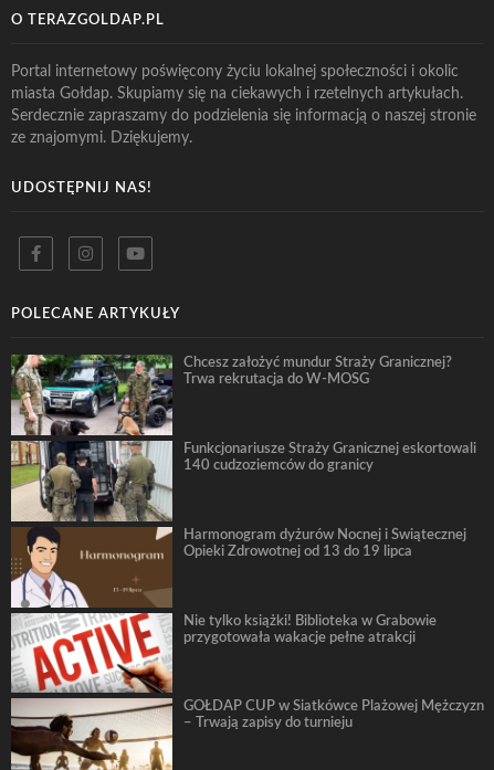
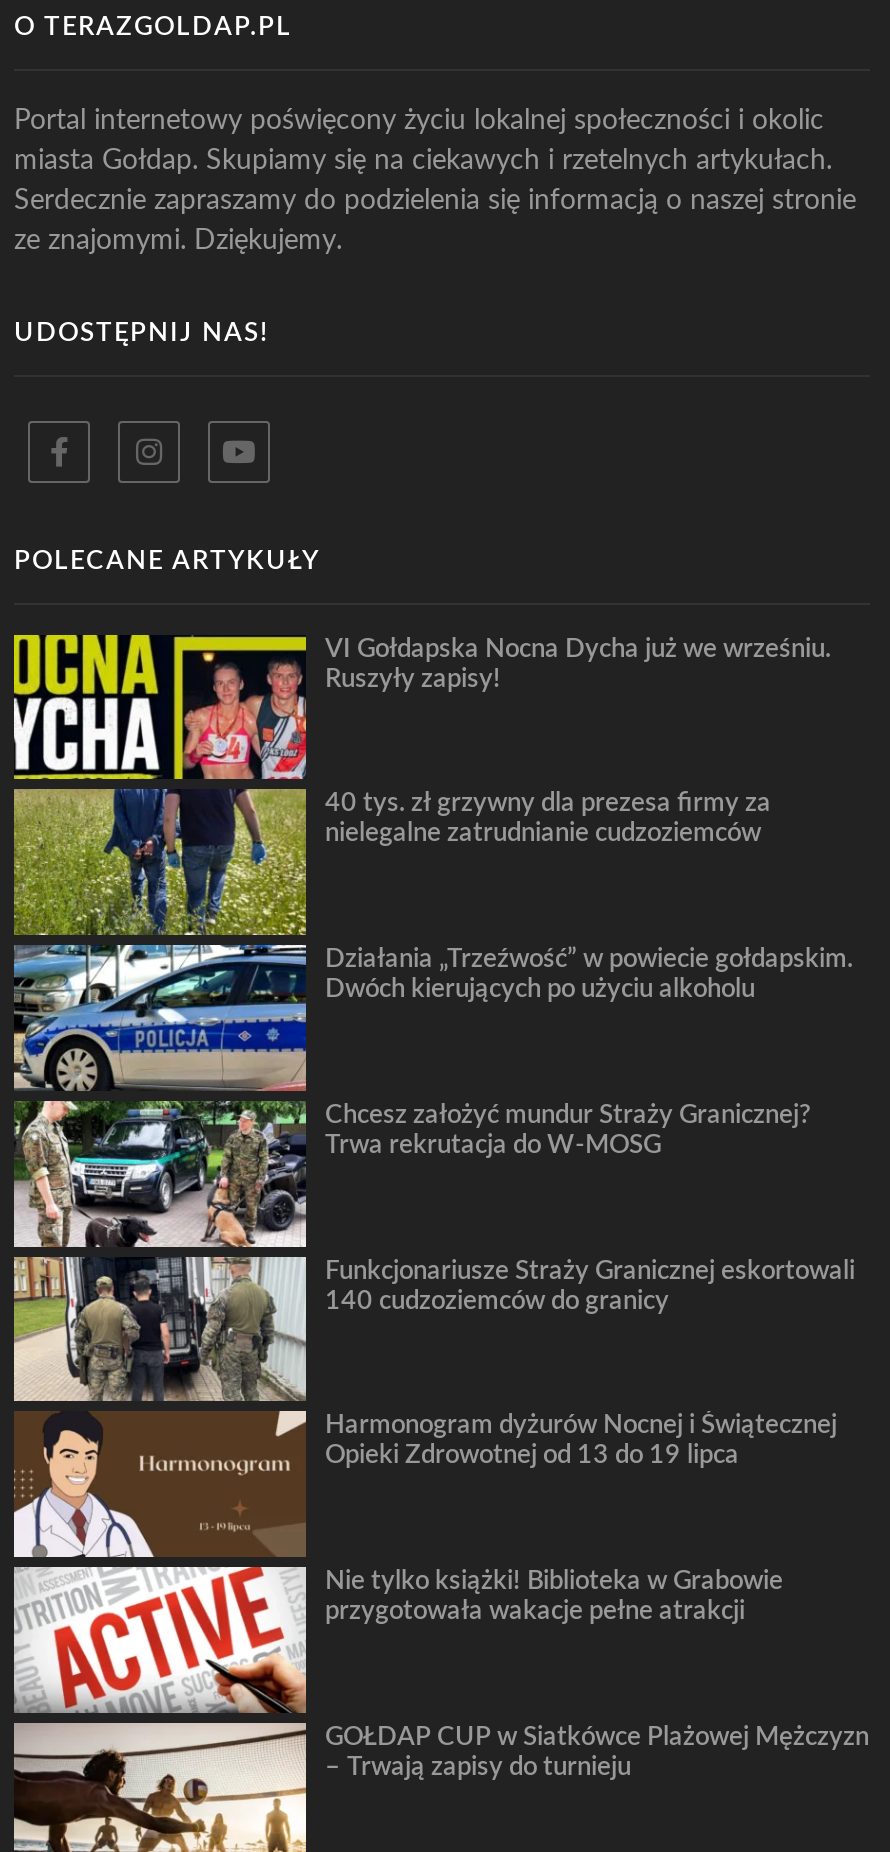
none -> [12,633,831,1093] [image] | VI Gołdapska Nocna Dycha już we wrześniu. | Ruszyły zapisy!
none -> [325,791,771,845] 40 tys. zł grzywny dla prezesa firmy za | nielegalne zatrudnianie cudzoziemców
none -> [325,947,853,1001] Działania „Trzeźwość” w powiecie gołdapskim. | Dwóch kierujących po użyciu alkoholu

